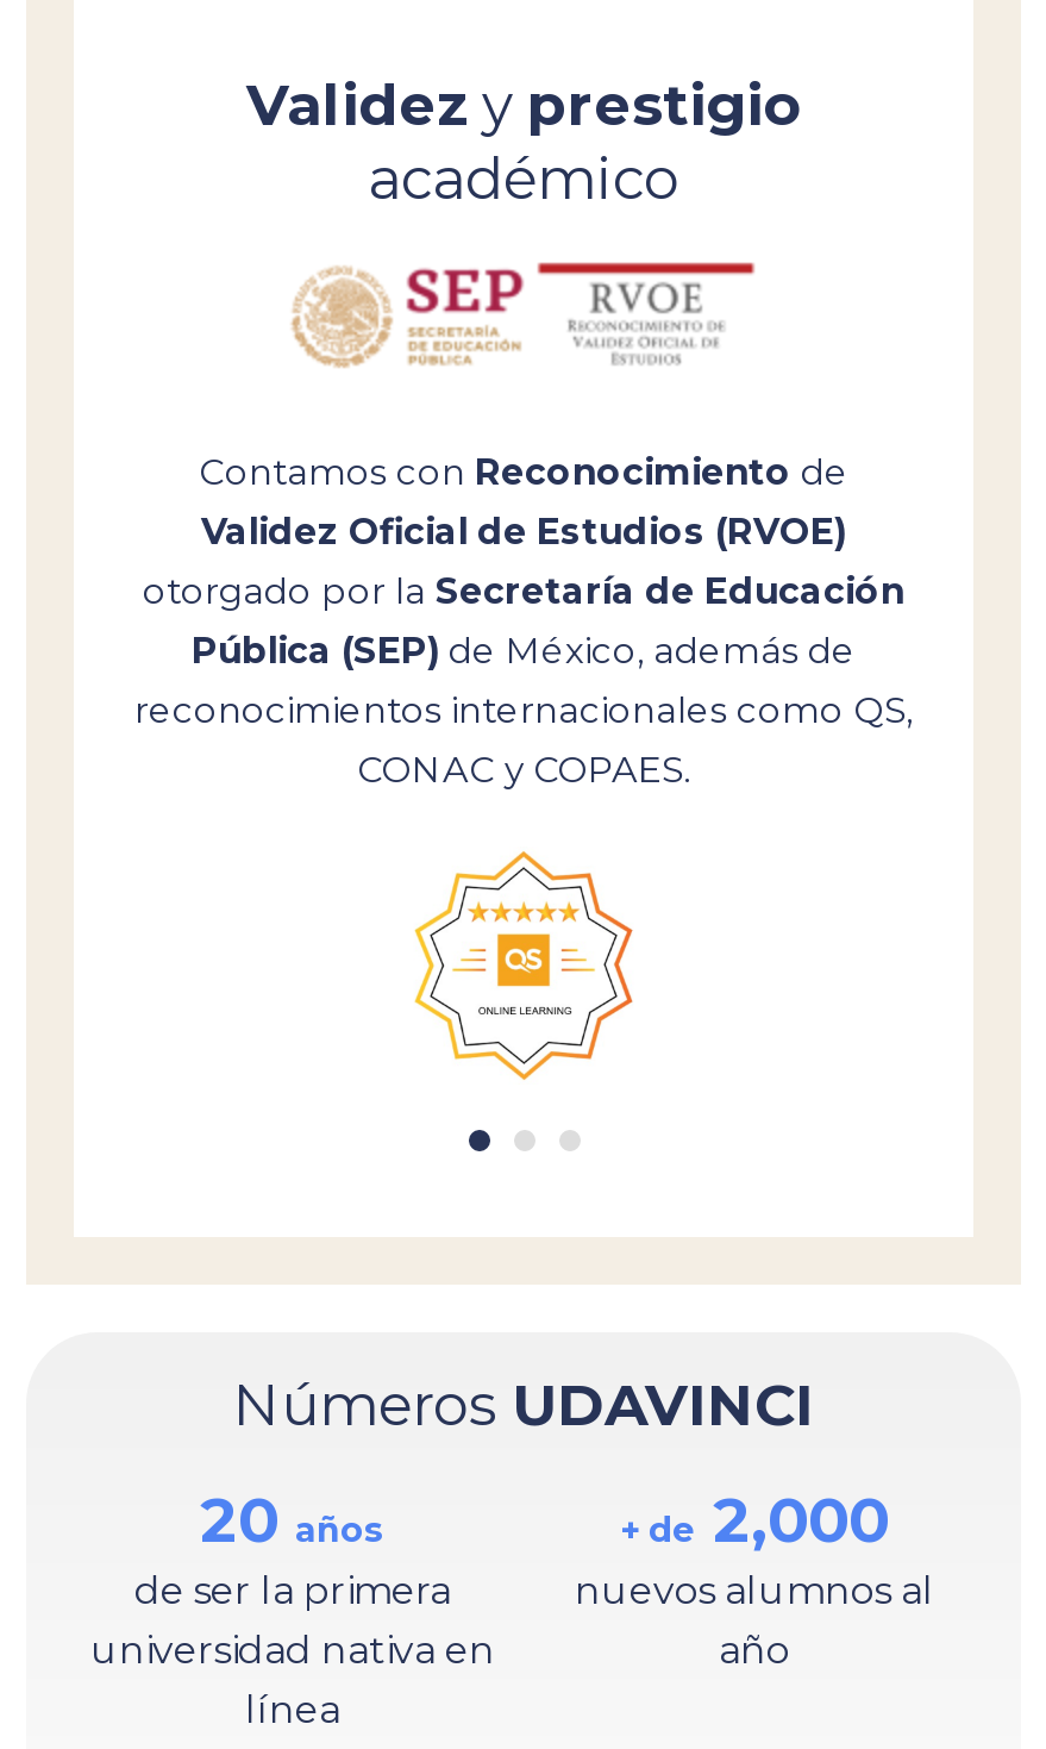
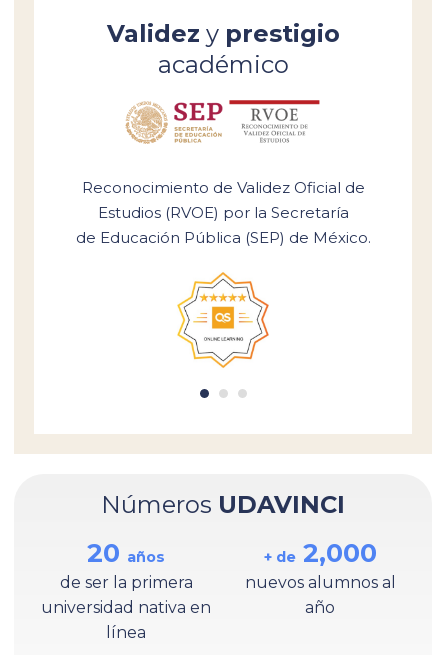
[134,449,913,792] Contamos con Reconocimiento de | Validez Oficial de Estudios (RVOE) | otorgado por la Secretaría de Educación | Pública (SEP) de México, además de | reconocimientos internacionales como QS, | CONAC y COPAES. -> [75,178,370,247] Reconocimiento de Validez Oficial de | Estudios (RVOE) por la Secretaría | de Educación Pública (SEP) de México.

